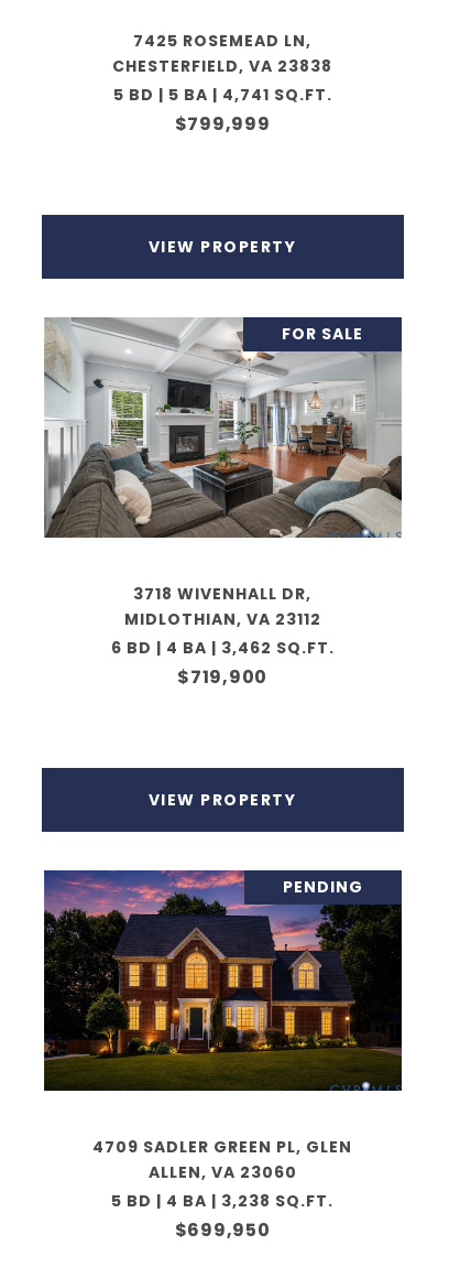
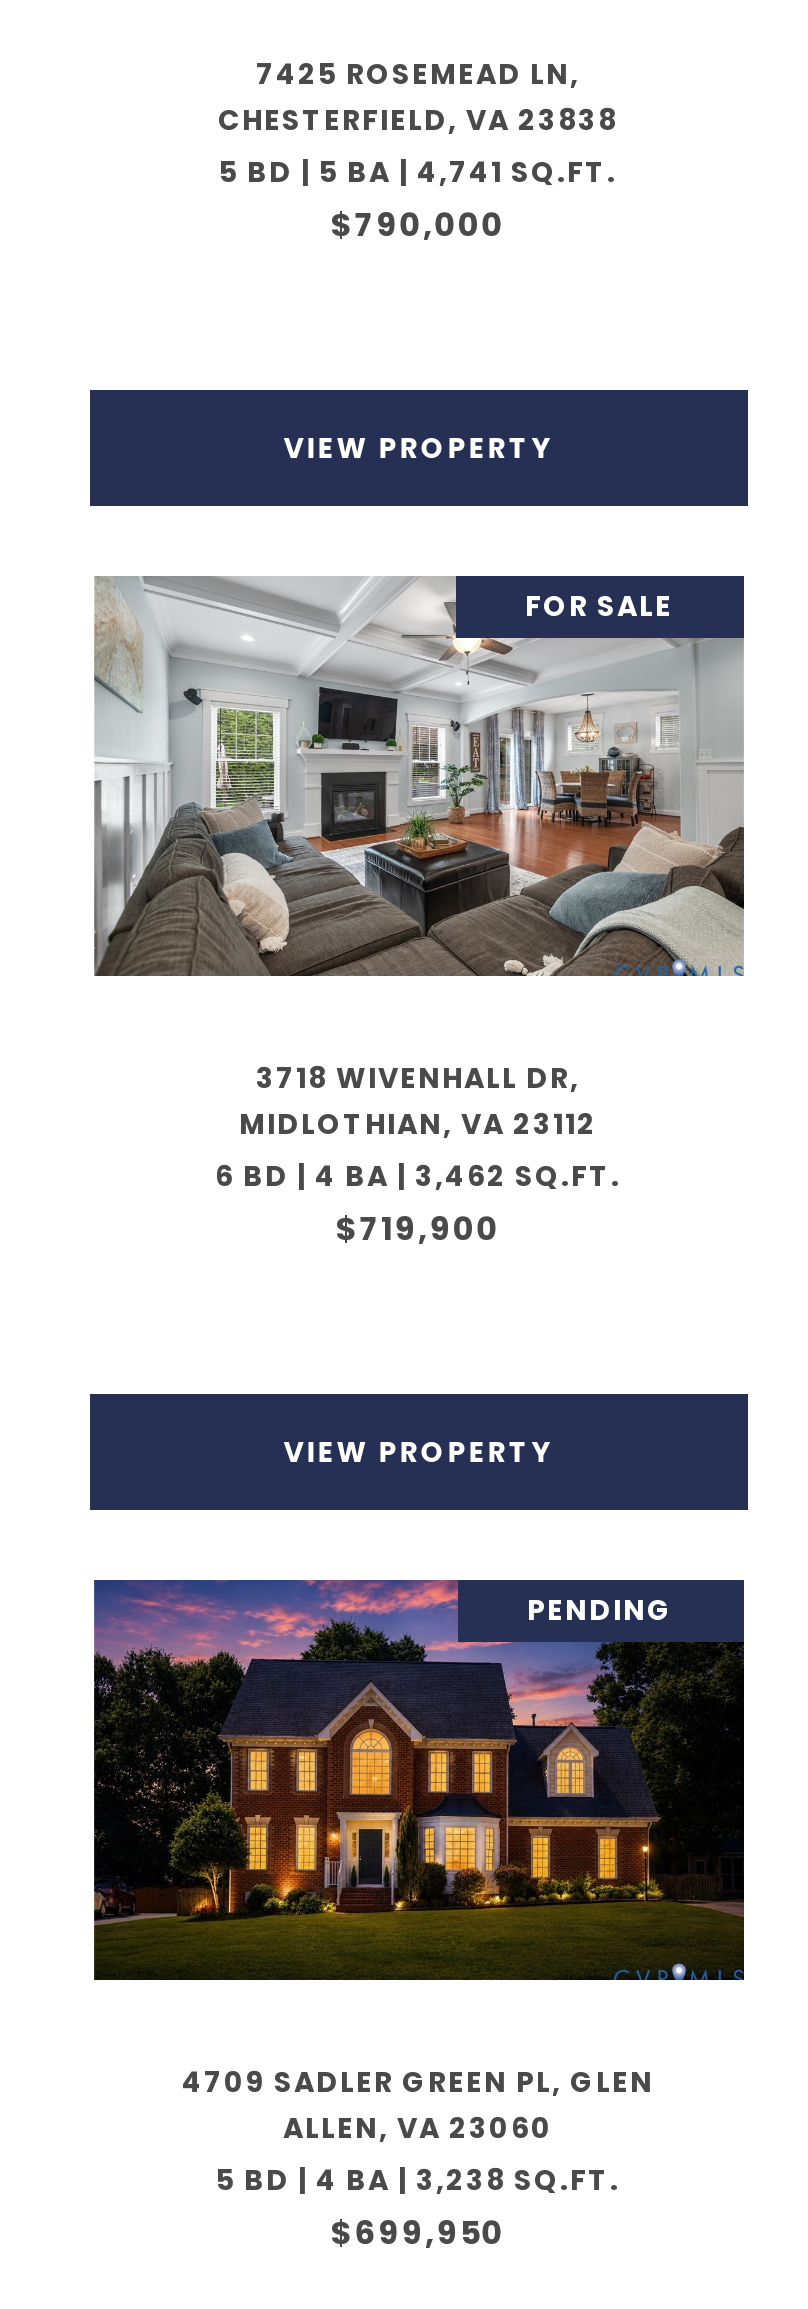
[174,111,270,137] $799,999 -> [331,202,505,248] $790,000

